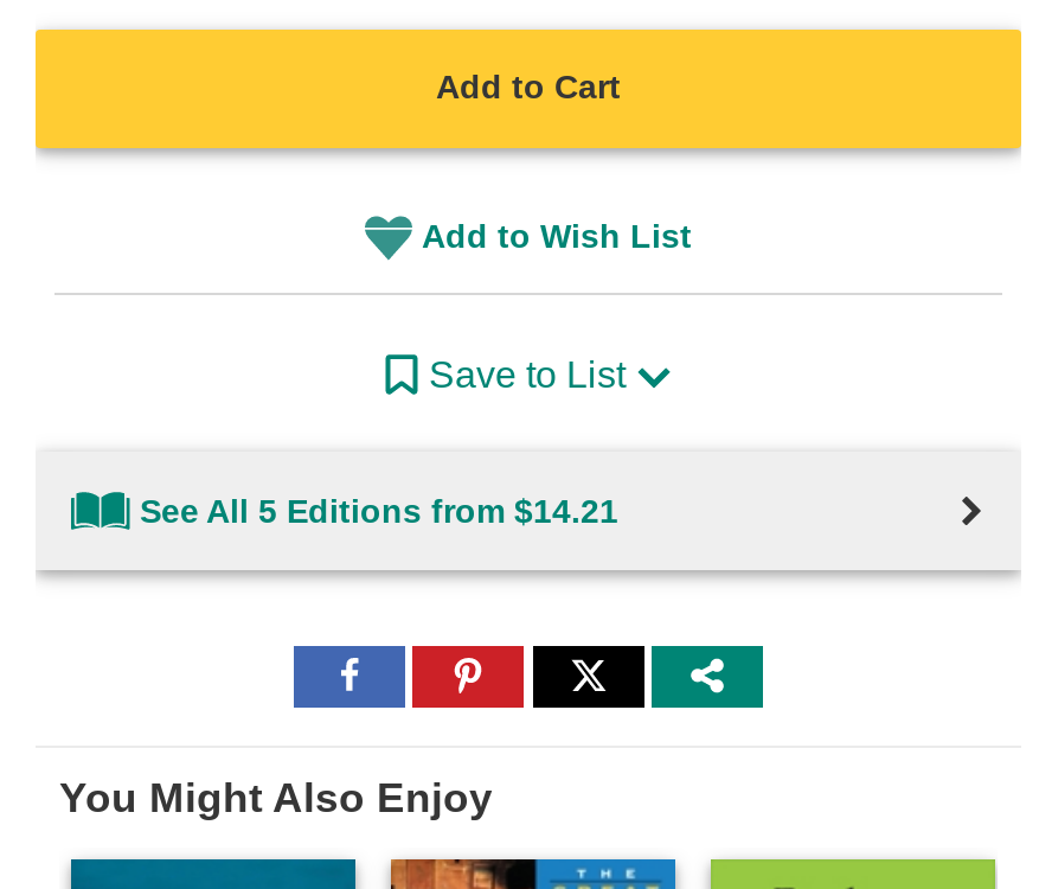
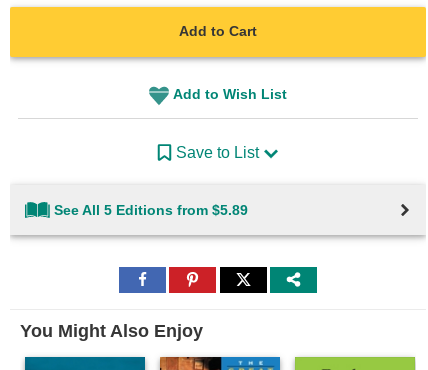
[140,492,618,530] See All 5 Editions from $14.21 -> [54,202,248,218] See All 5 Editions from $5.89

